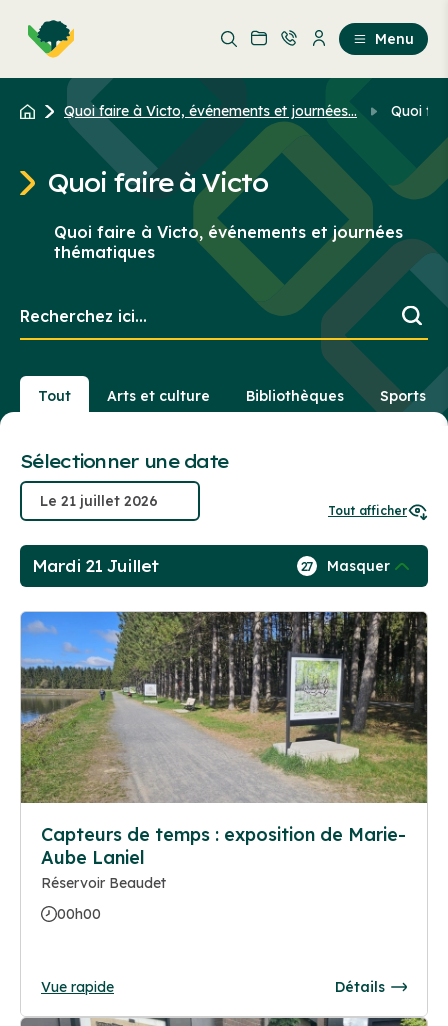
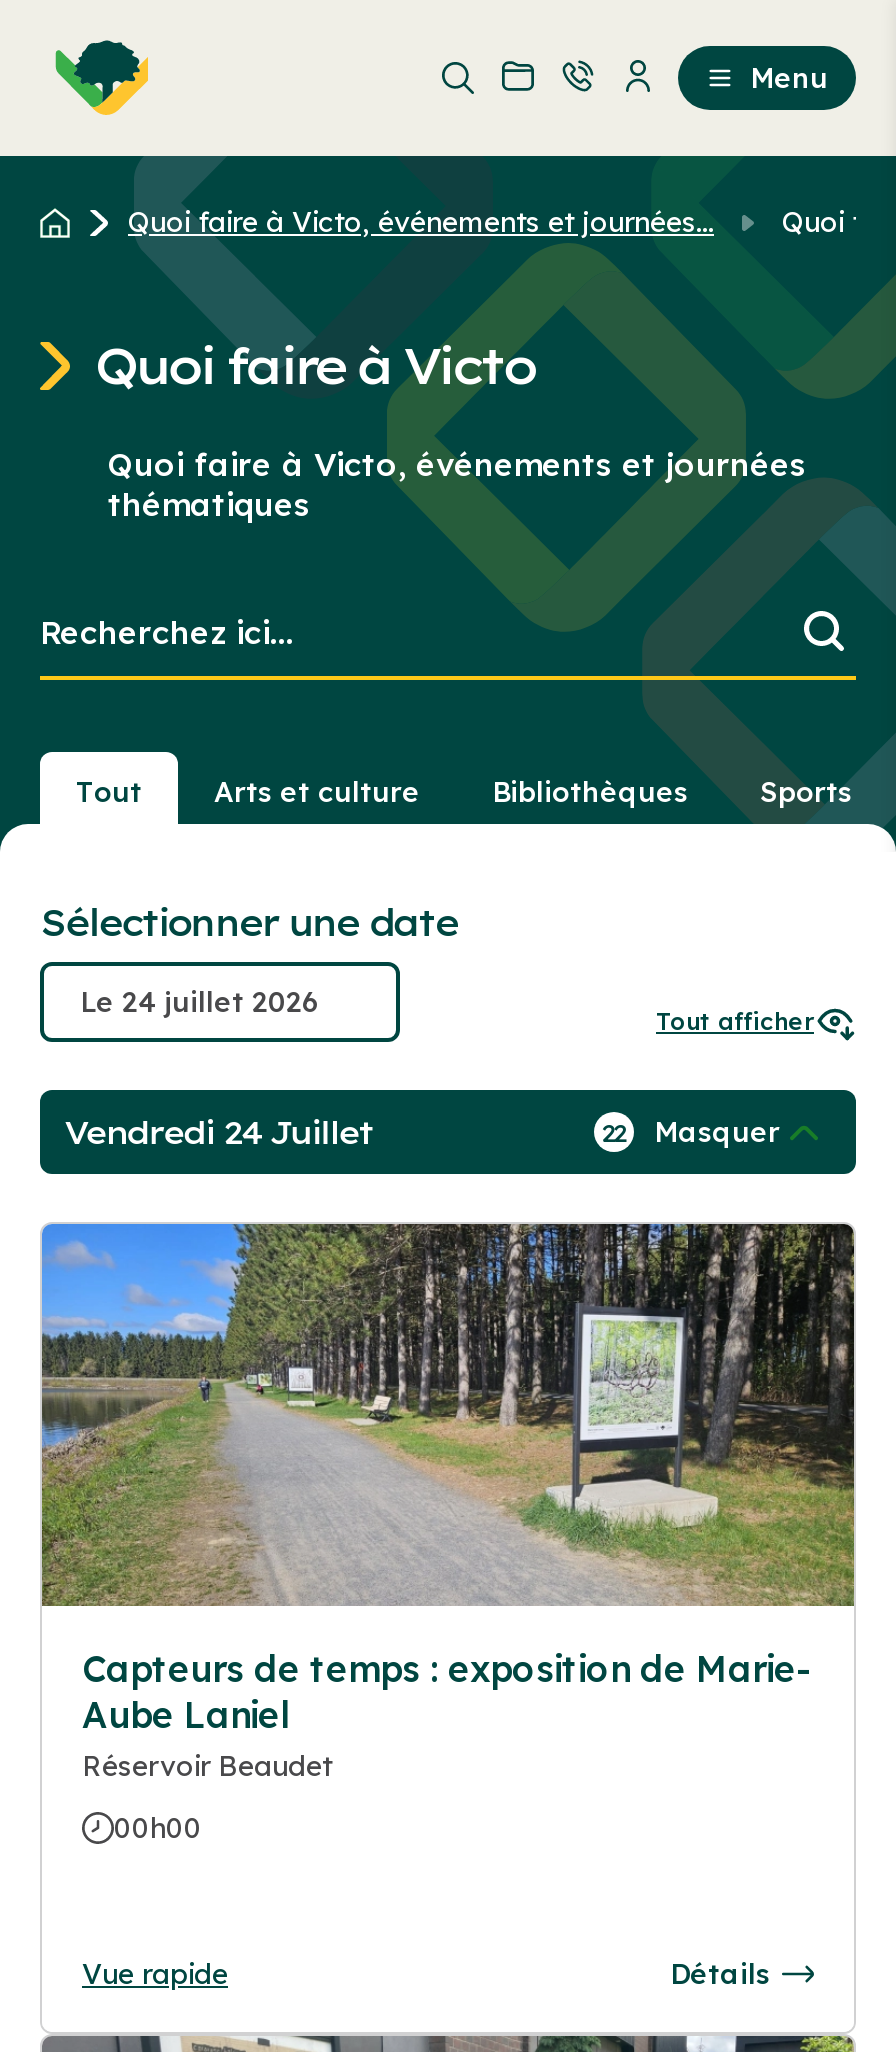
[32,556,158,576] Mardi 21 Juillet -> [64,1112,373,1152] Vendredi 24 Juillet
[301,557,390,575] 27 Masquer -> [602,1114,780,1150] 22 Masquer

